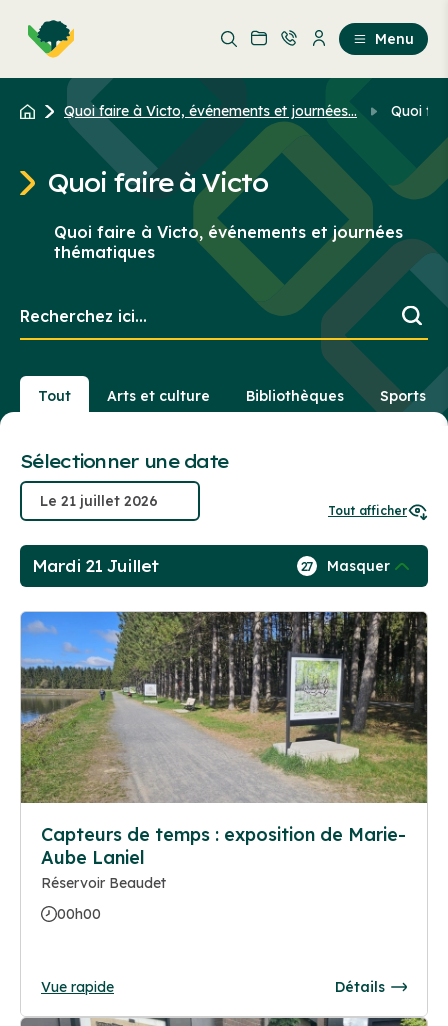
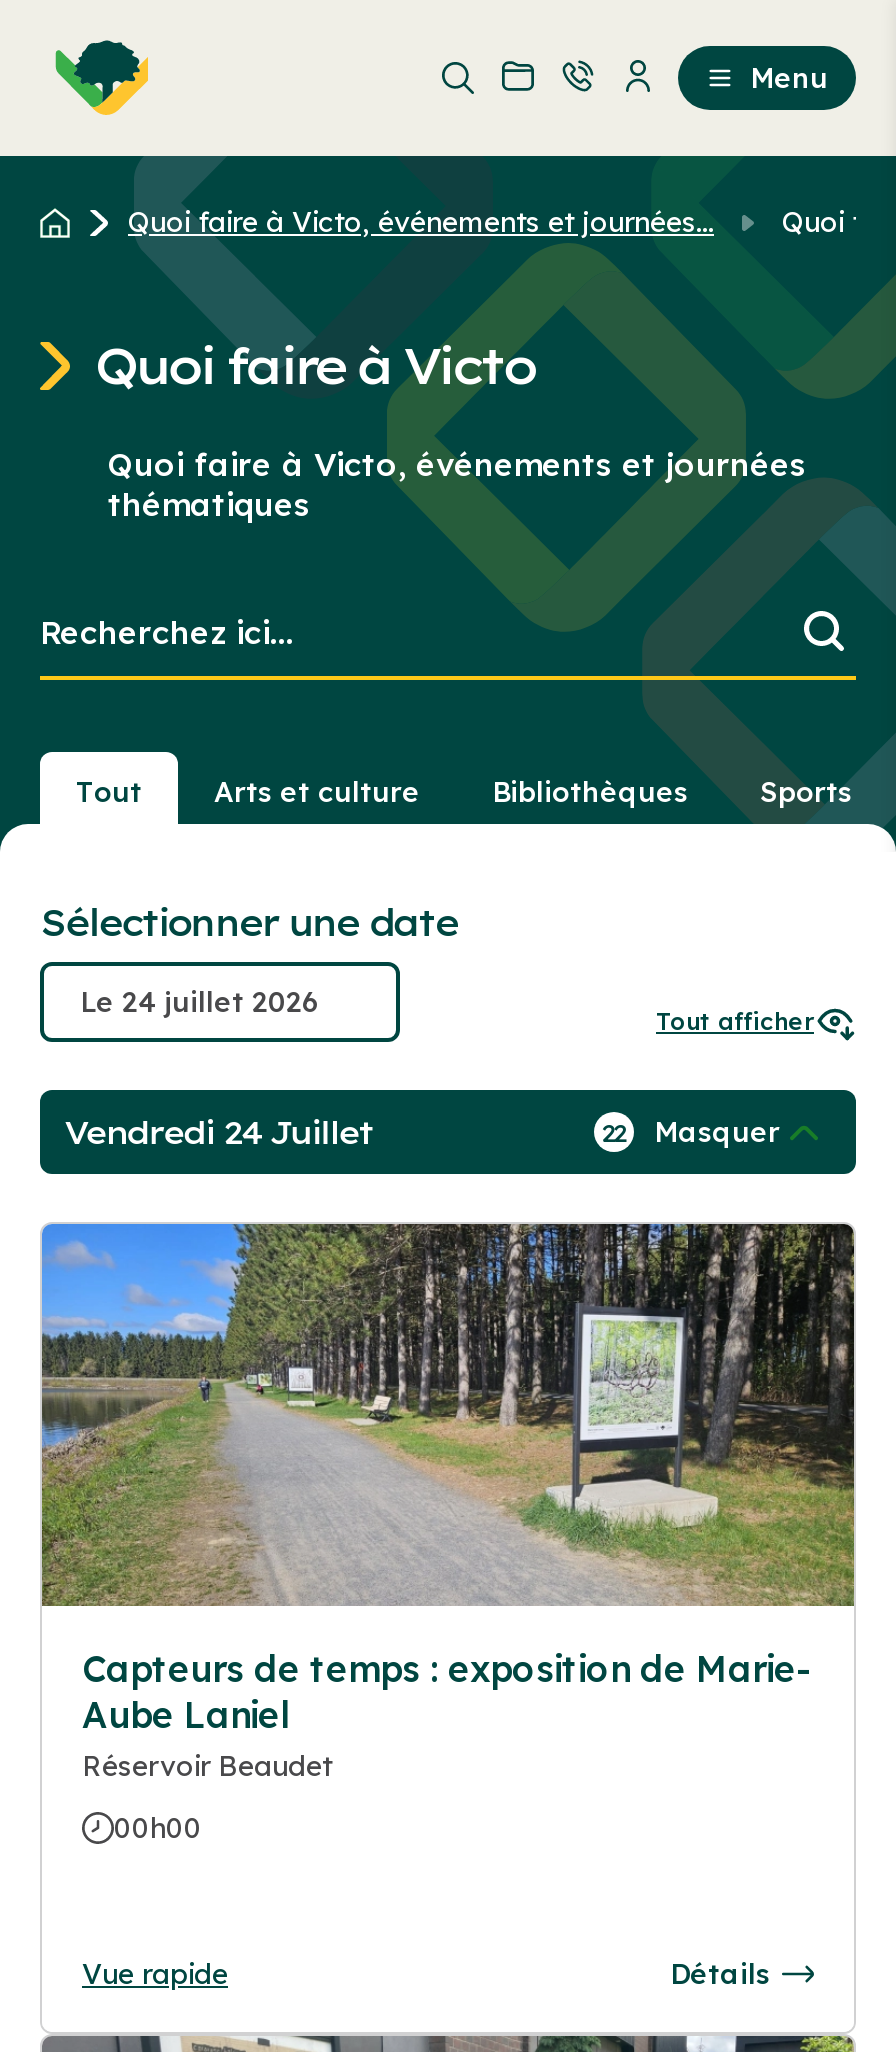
[32,556,158,576] Mardi 21 Juillet -> [64,1112,373,1152] Vendredi 24 Juillet
[301,557,390,575] 27 Masquer -> [602,1114,780,1150] 22 Masquer

